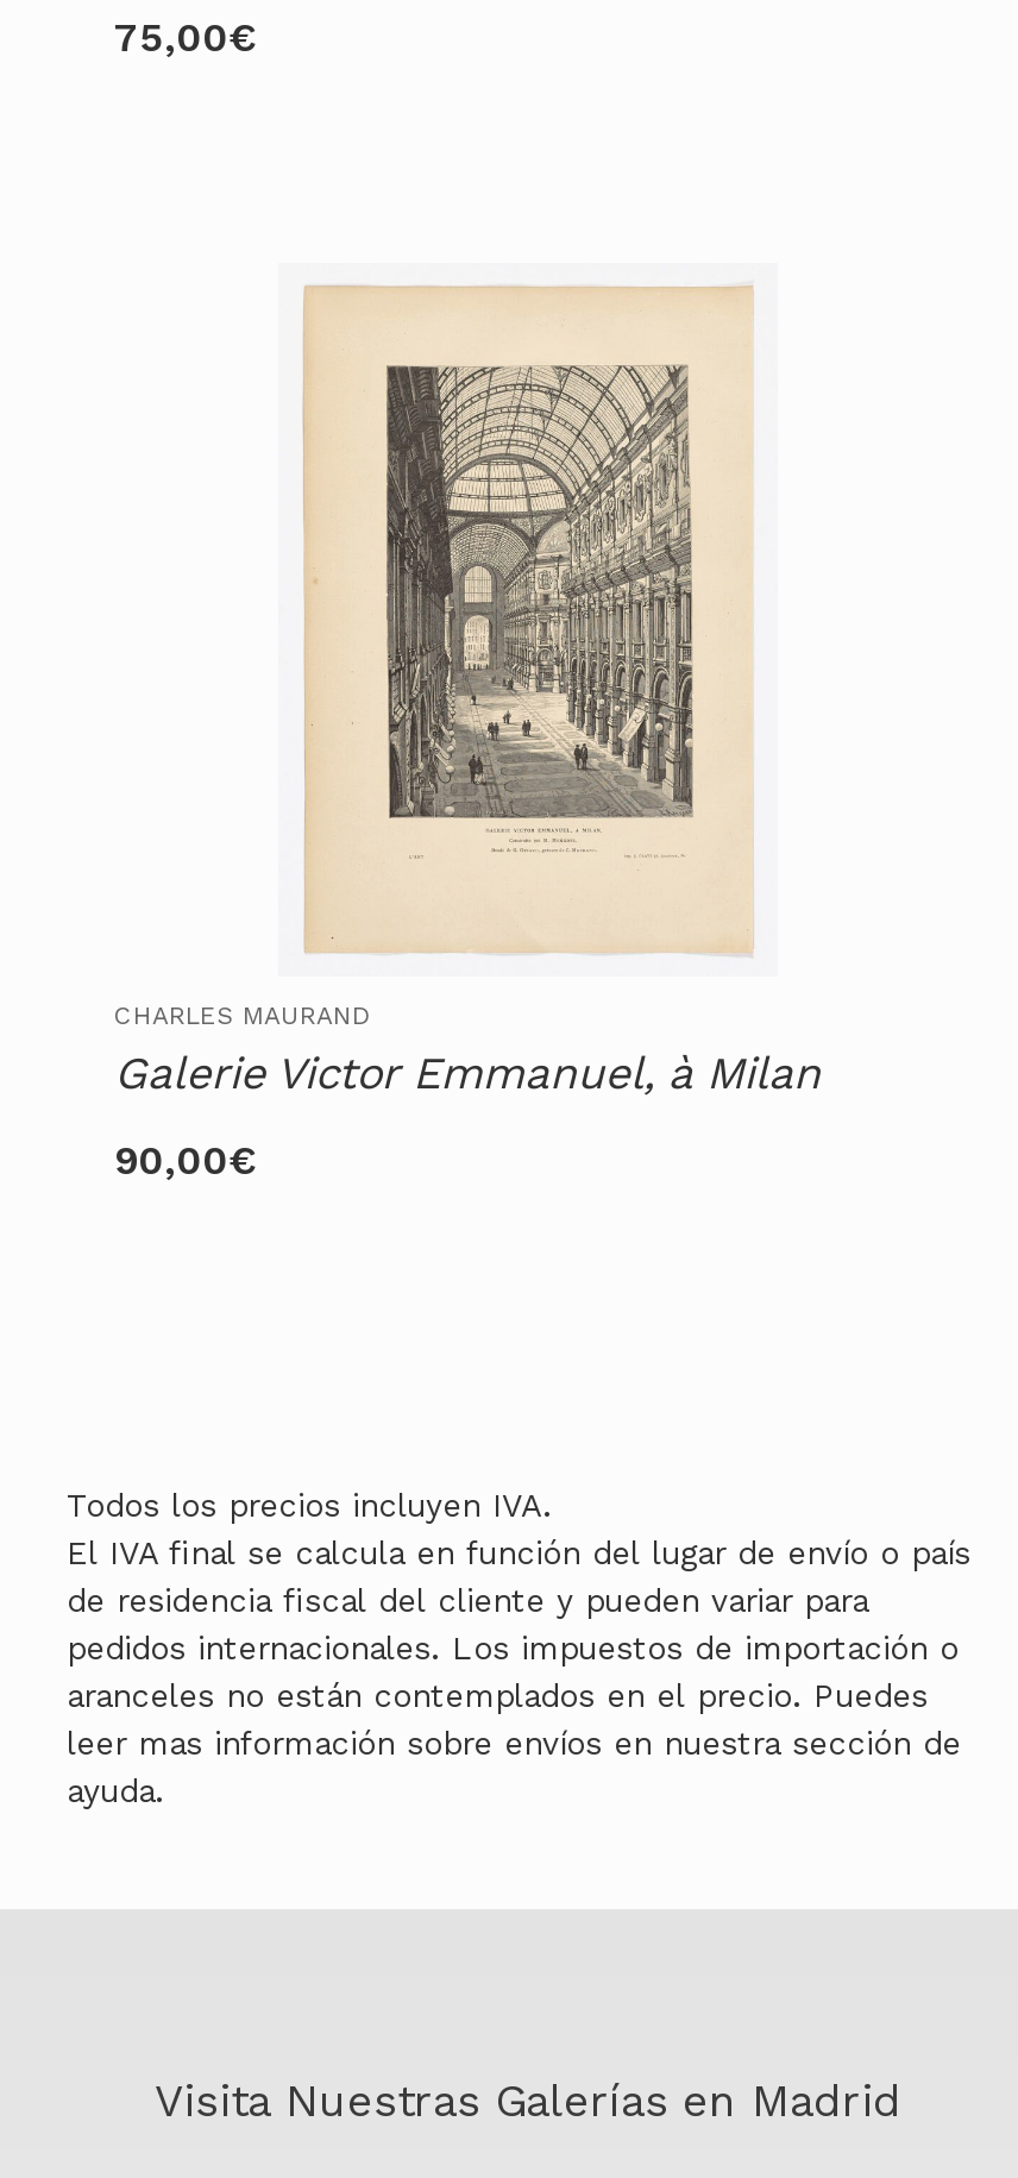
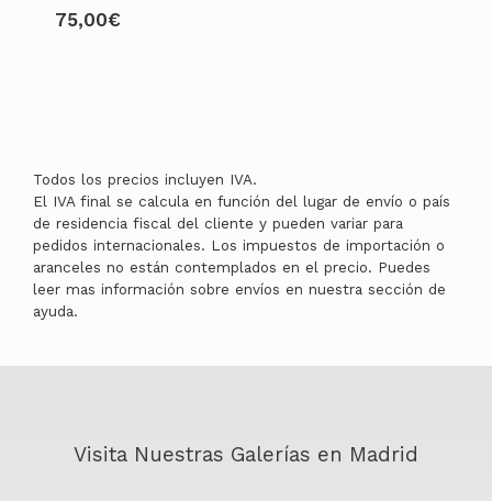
[114,281,821,1183] [image] | CHARLES MAURAND | Galerie Victor Emmanuel, à Milan | 90,00€ -> none

